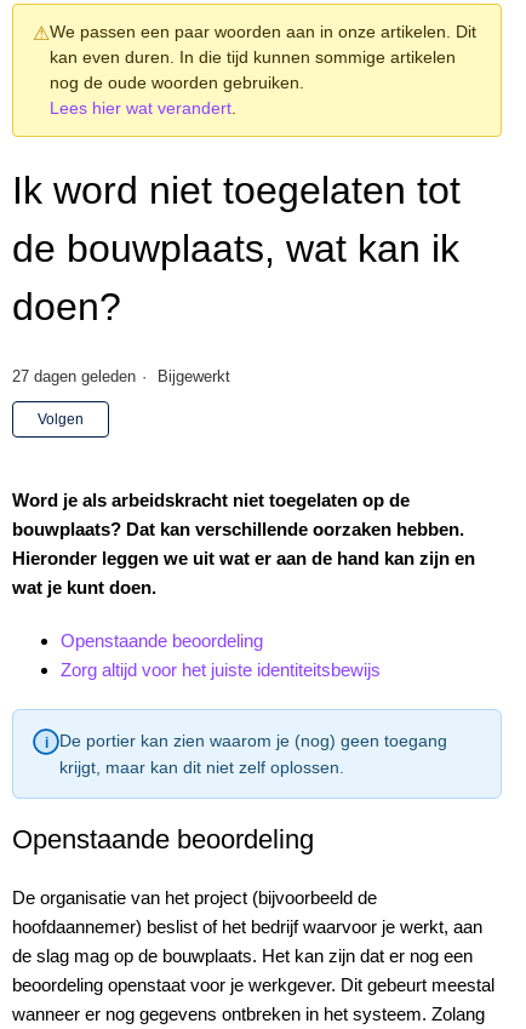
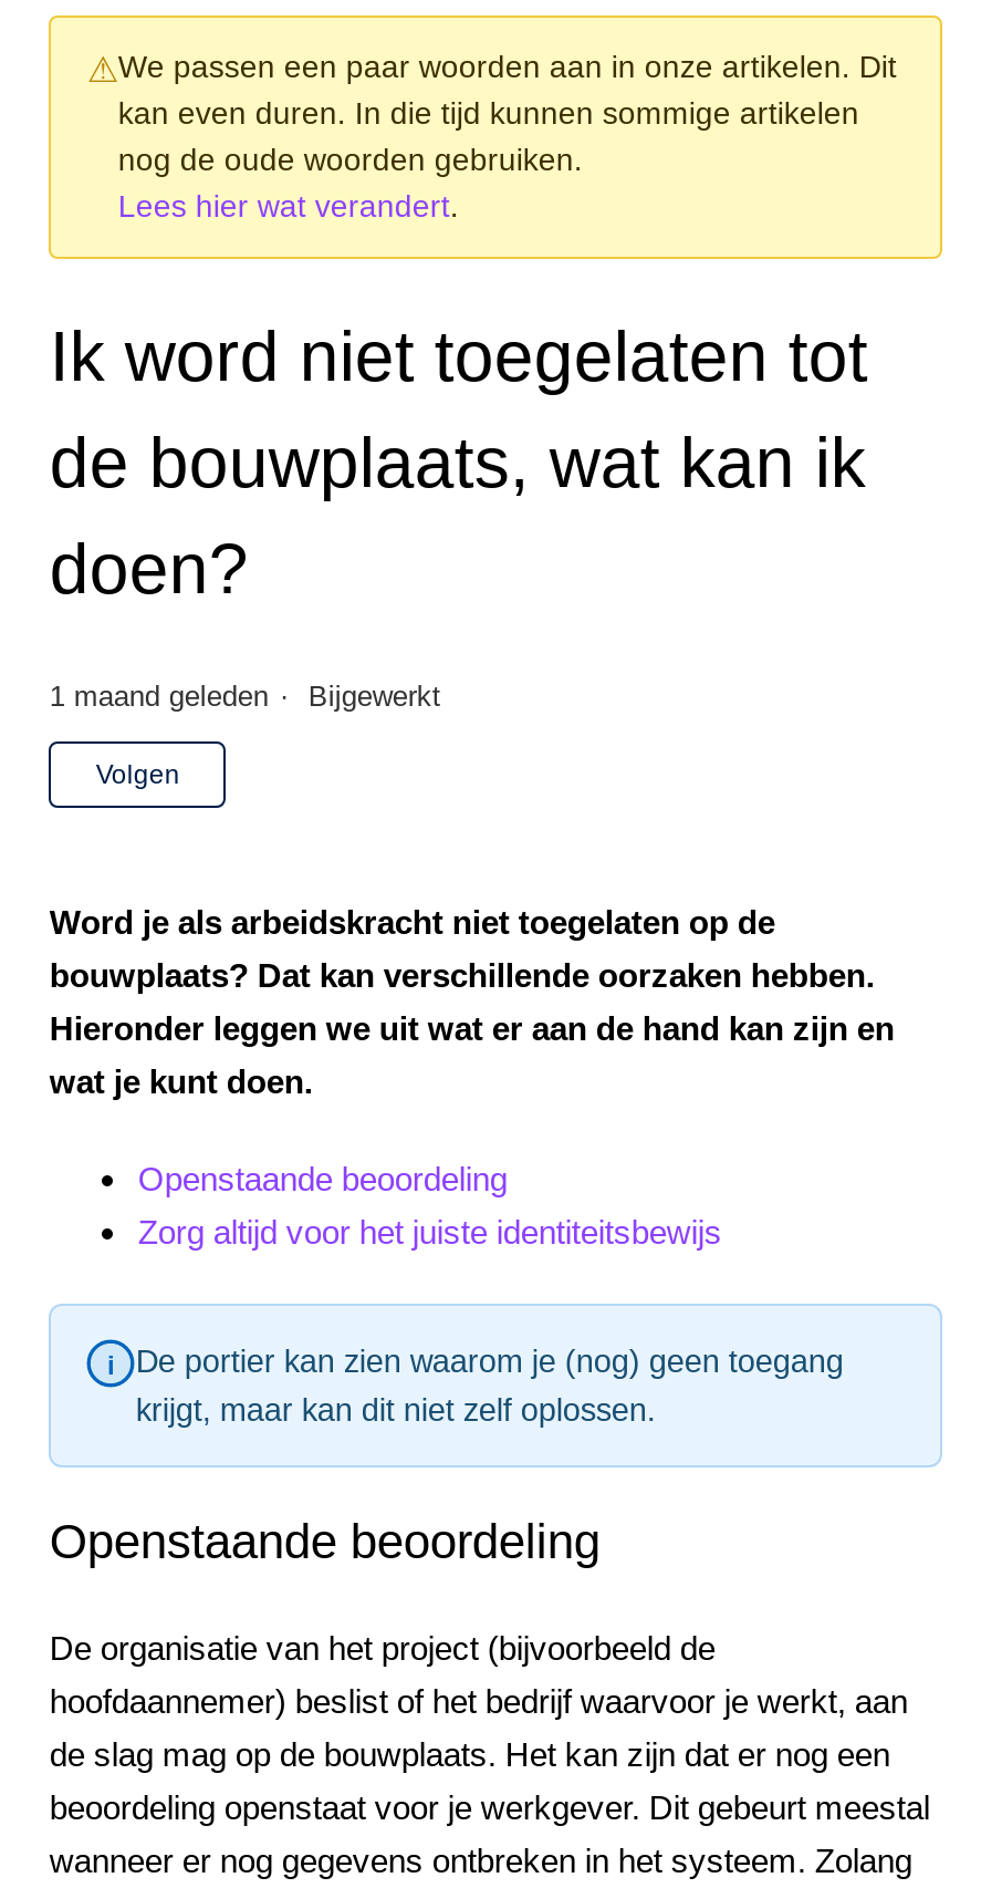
[13,368,136,386] 27 dagen geleden -> [50,681,269,714] 1 maand geleden

